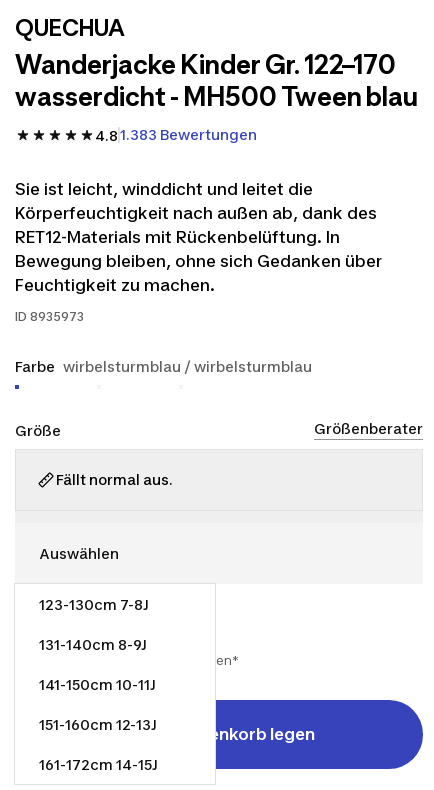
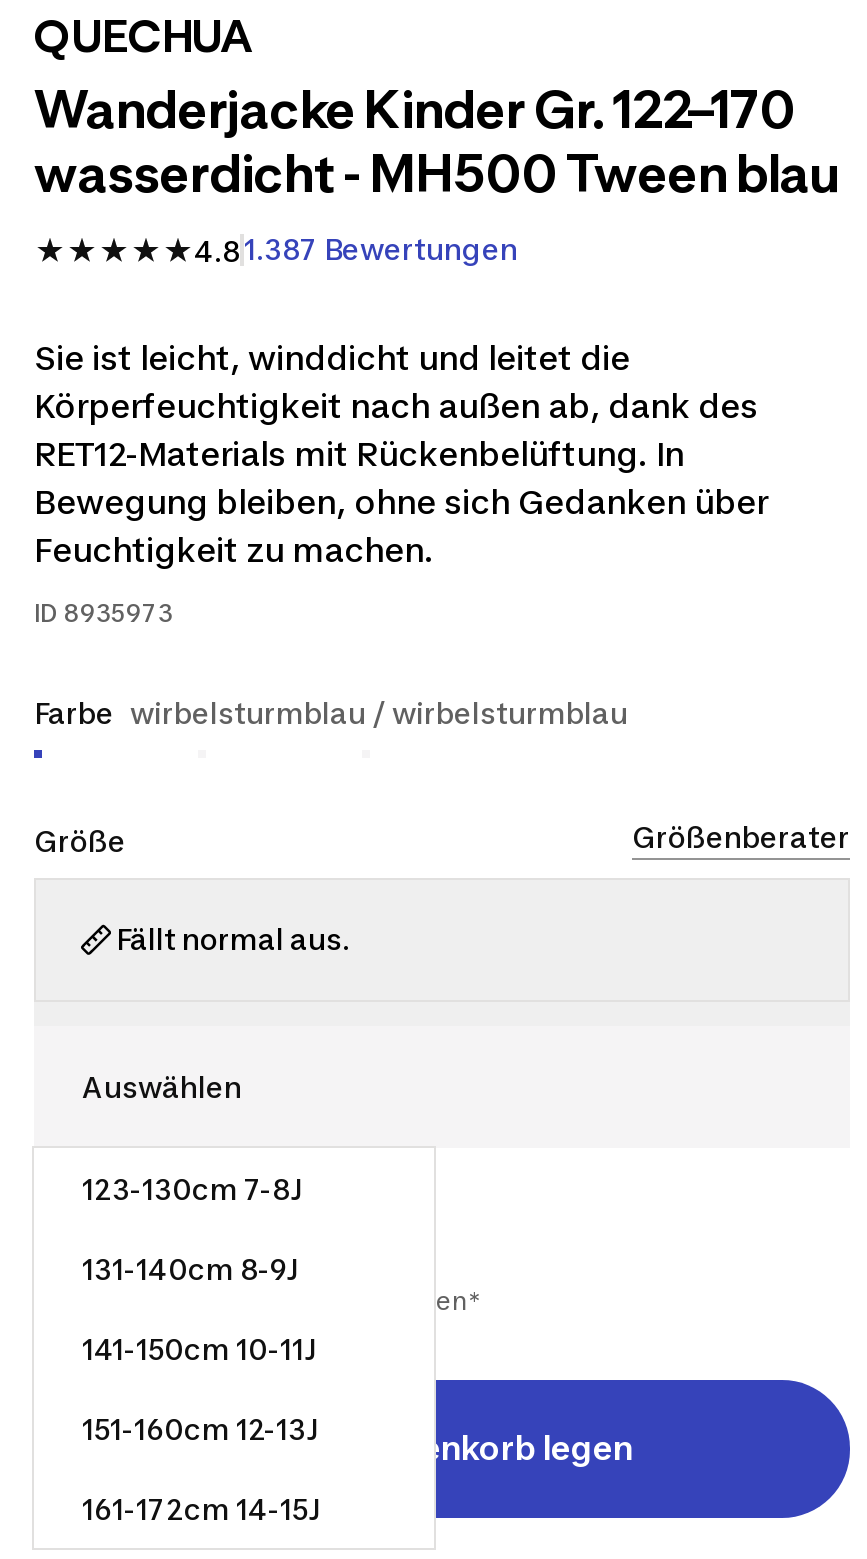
[95,126,257,143] 4.8 1.383 Bewertungen -> [194,232,518,267] 4.8 1.387 Bewertungen

